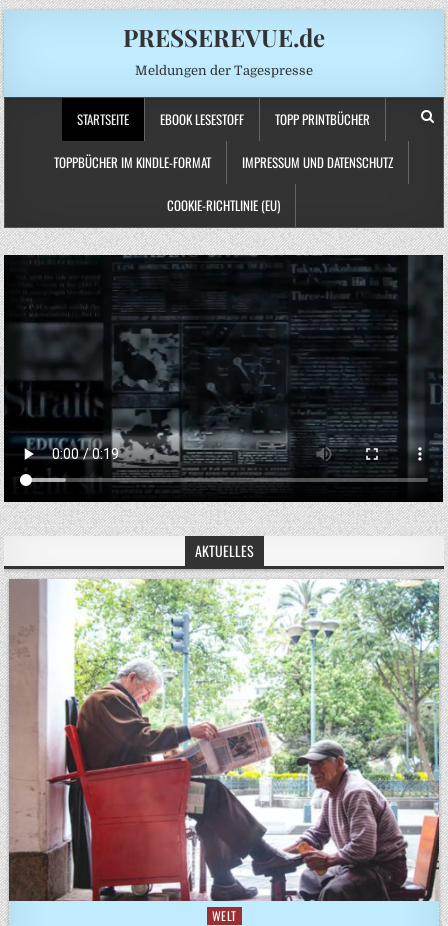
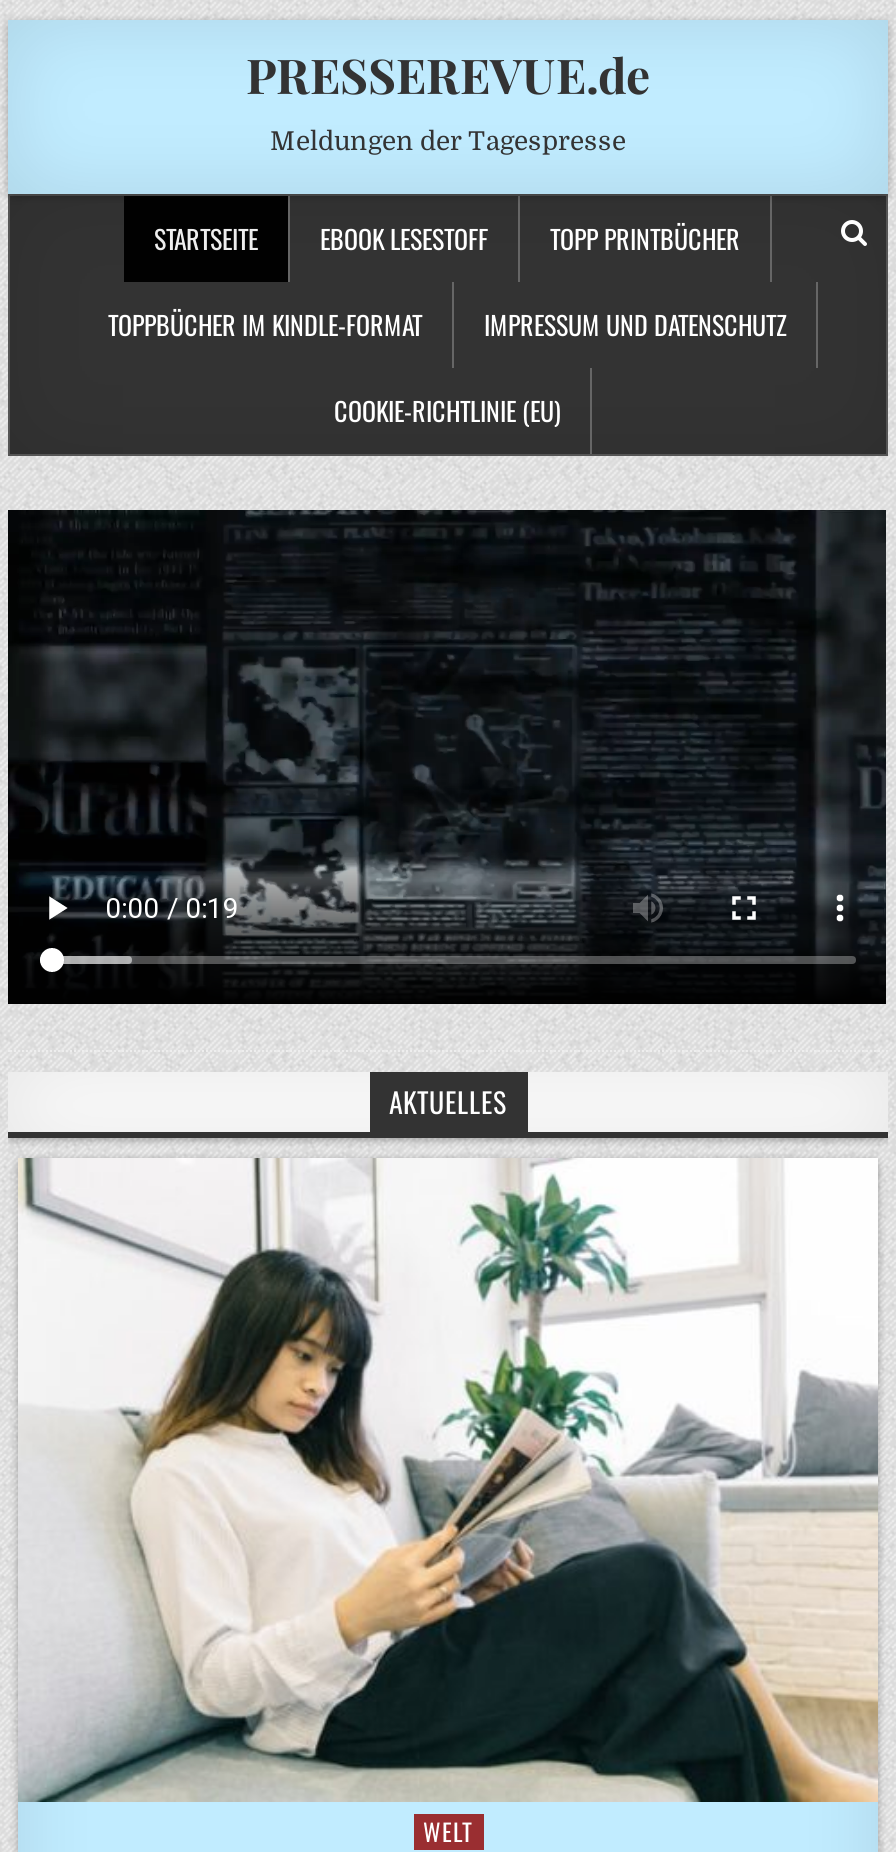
[8,578,440,902] [image] -> [18,1156,878,1804] [image]

